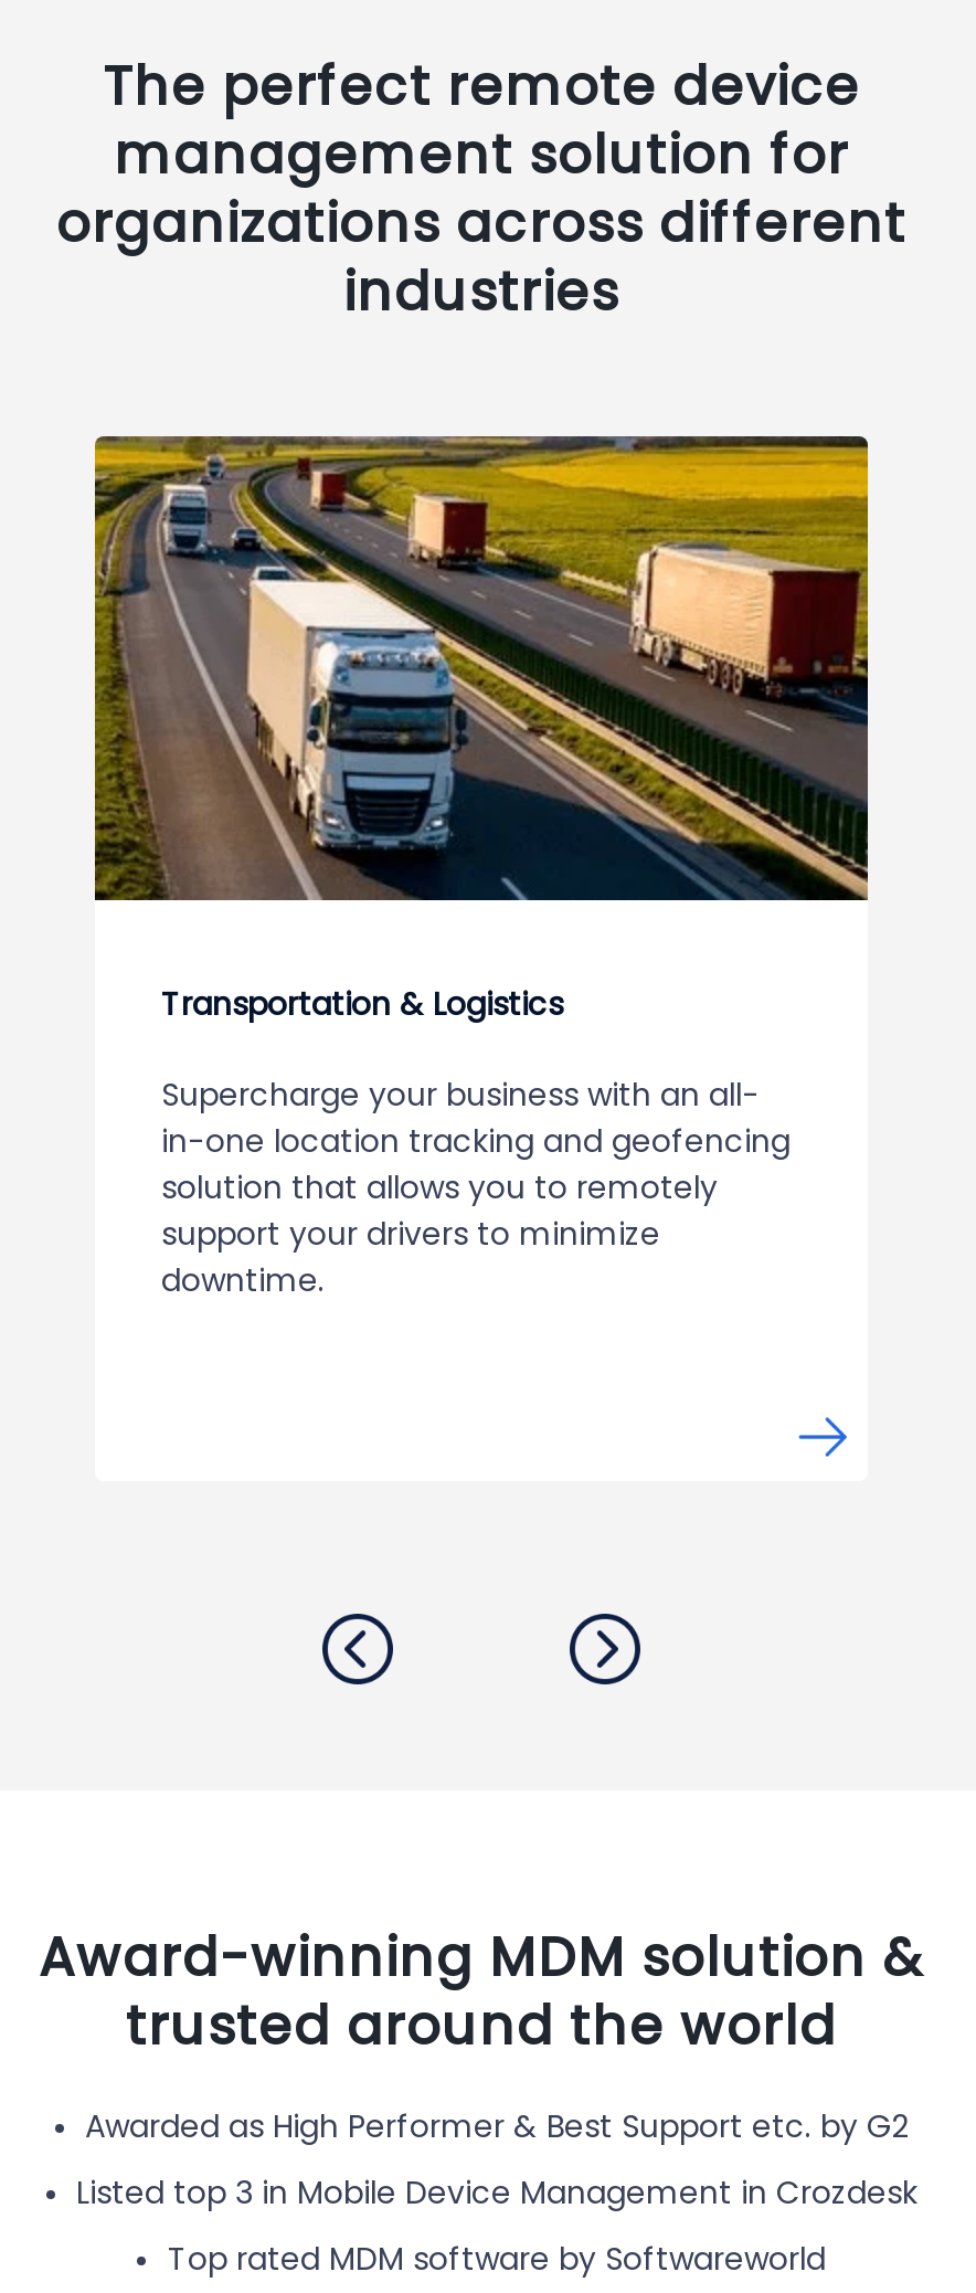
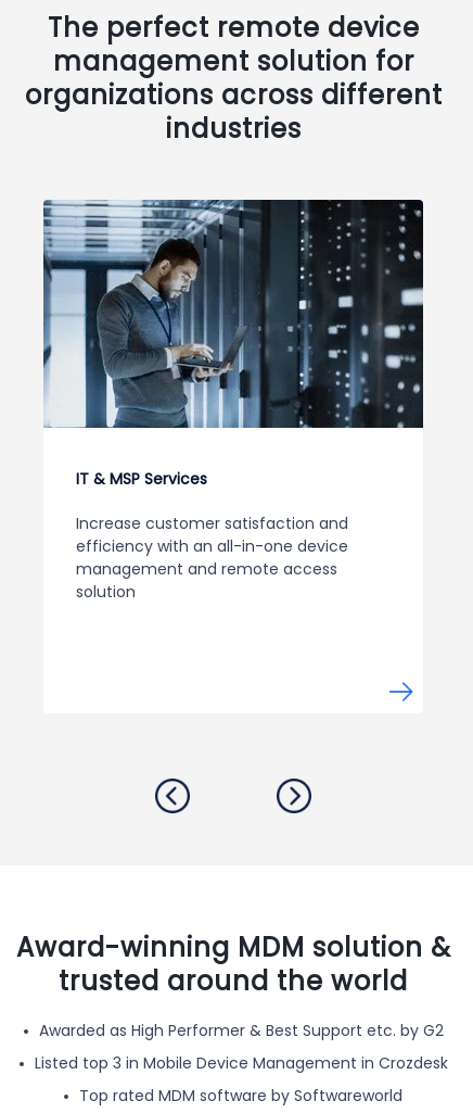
[93,434,870,1026] [image] | Transportation & Logistics -> [42,199,424,490] [image] | IT & MSP Services
[161,1073,791,1302] Supercharge your business with an all- | in-one location tracking and geofencing | solution that allows you to remotely | support your drivers to minimize | downtime. -> [76,513,348,603] Increase customer satisfaction and | efficiency with an all-in-one device | management and remote access | solution

